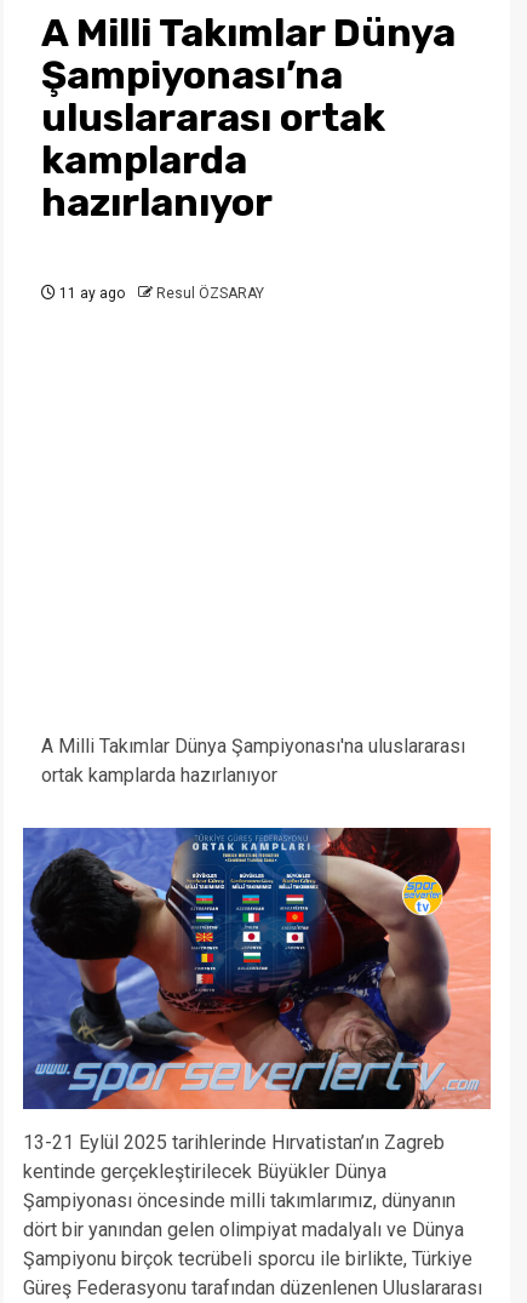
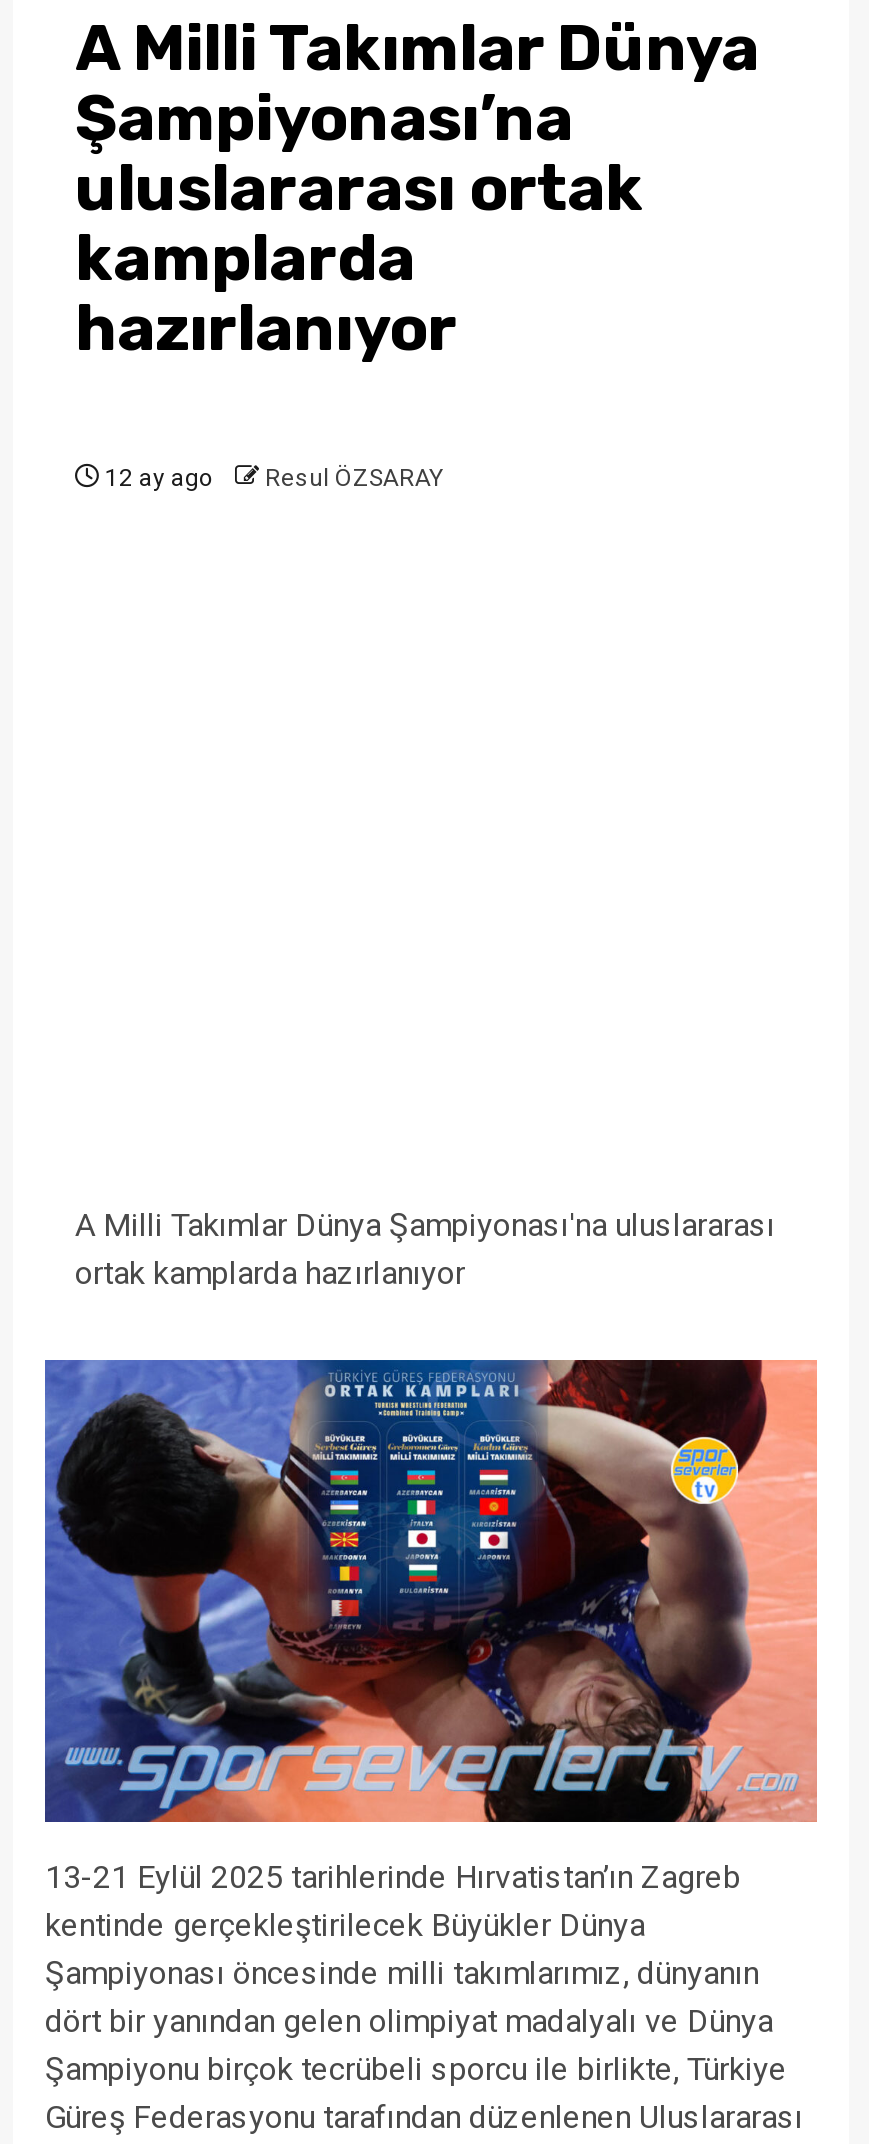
[56,285,264,302] 11 ay ago Resul ÖZSARAY -> [99,464,443,492] 12 ay ago Resul ÖZSARAY

